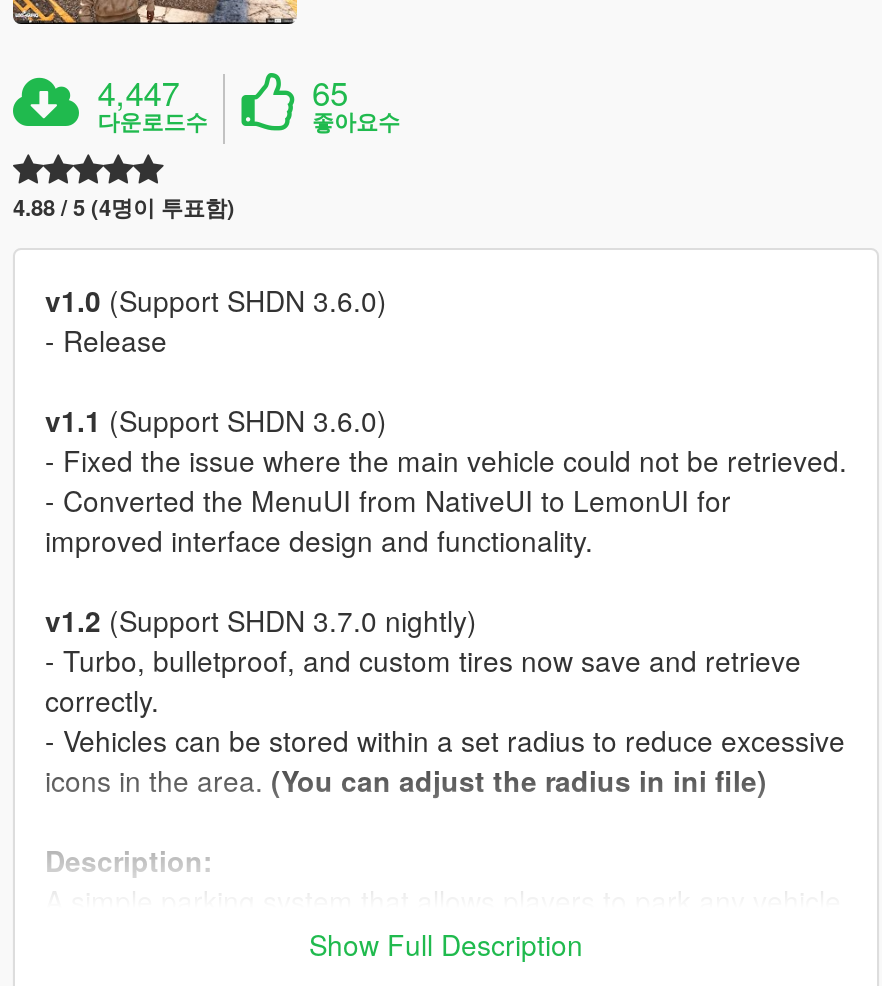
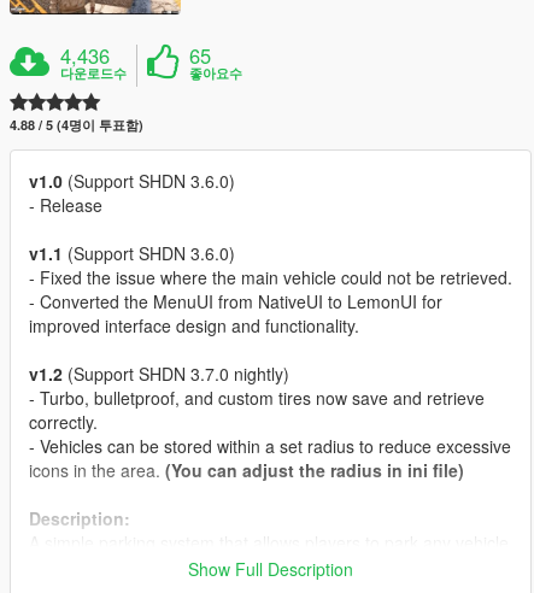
[97,68,179,116] 4,447 -> [61,41,110,70] 4,436

